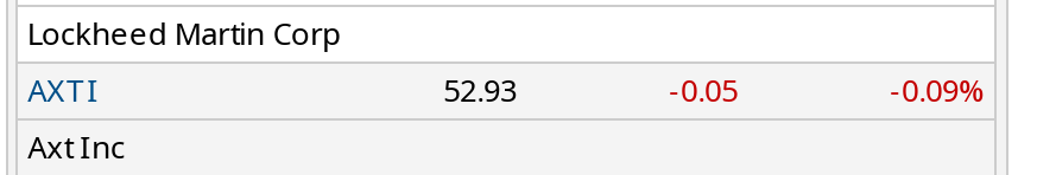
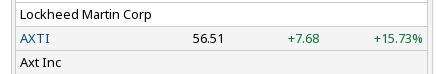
[443,67,517,110] 52.93 -> [193,28,224,46] 56.51
[669,67,738,110] -0.05 -> [288,28,319,46] +7.68
[890,67,985,110] -0.09% -> [374,28,423,46] +15.73%

